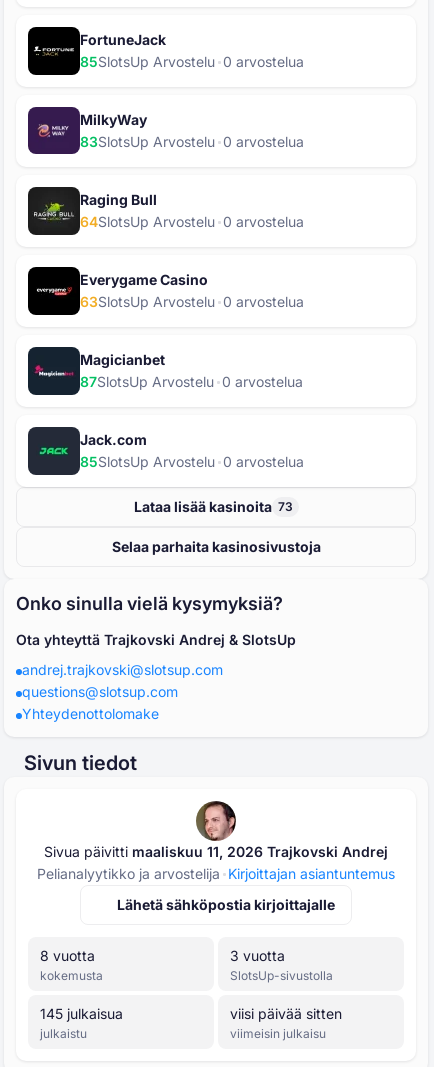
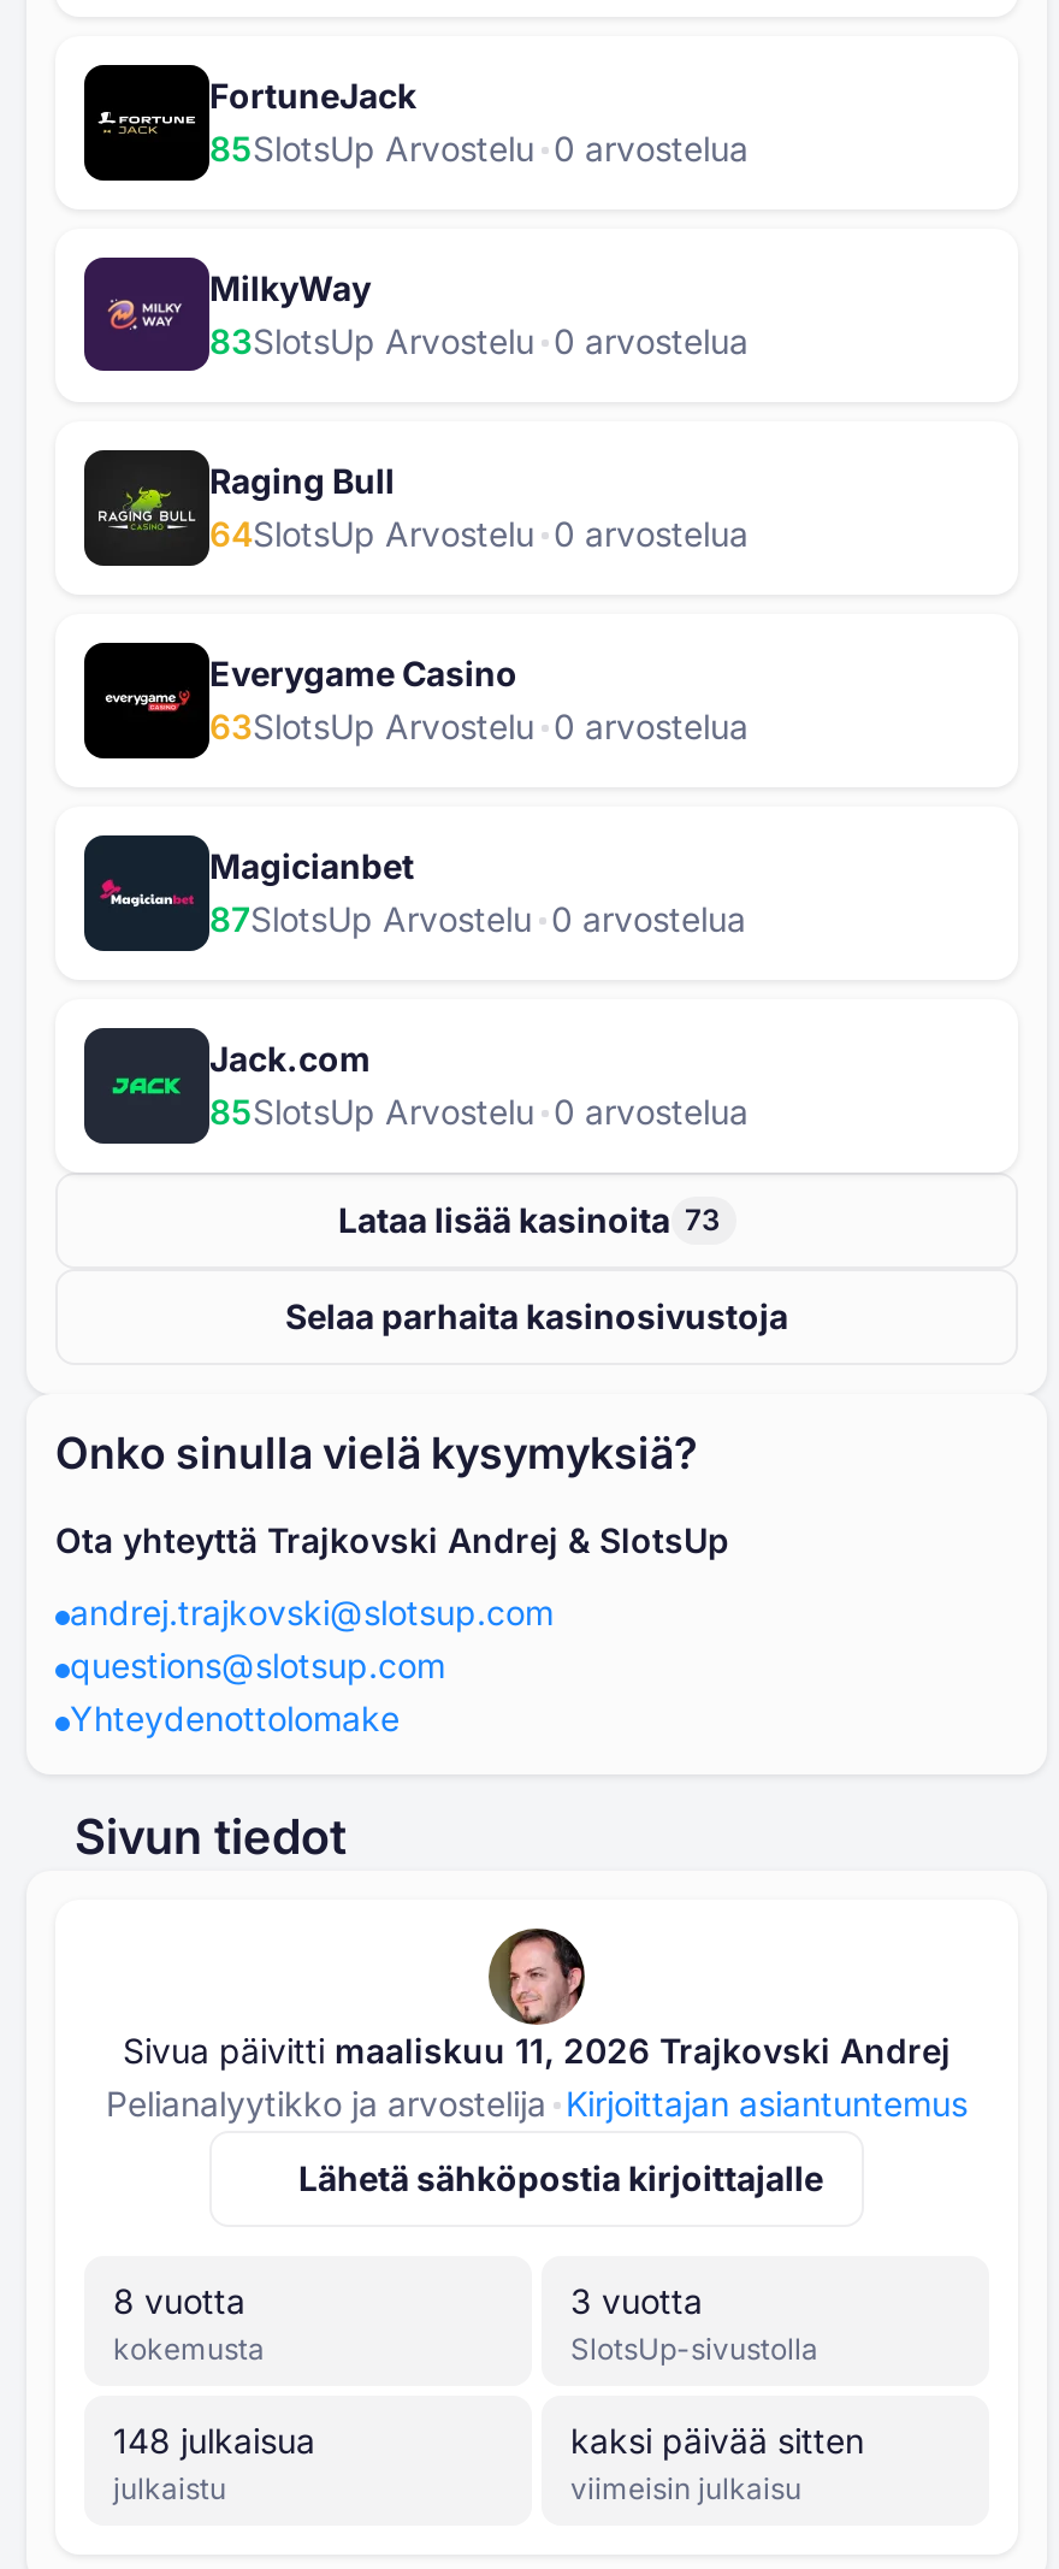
[40,1005,123,1022] 145 julkaisua -> [113,2420,315,2461] 148 julkaisua
[230,1005,342,1022] viisi päivää sitten -> [570,2420,864,2461] kaksi päivää sitten

